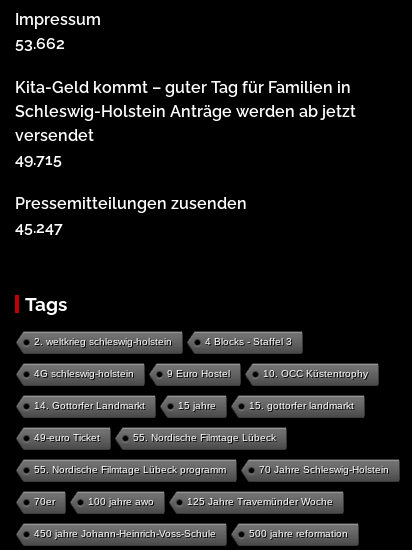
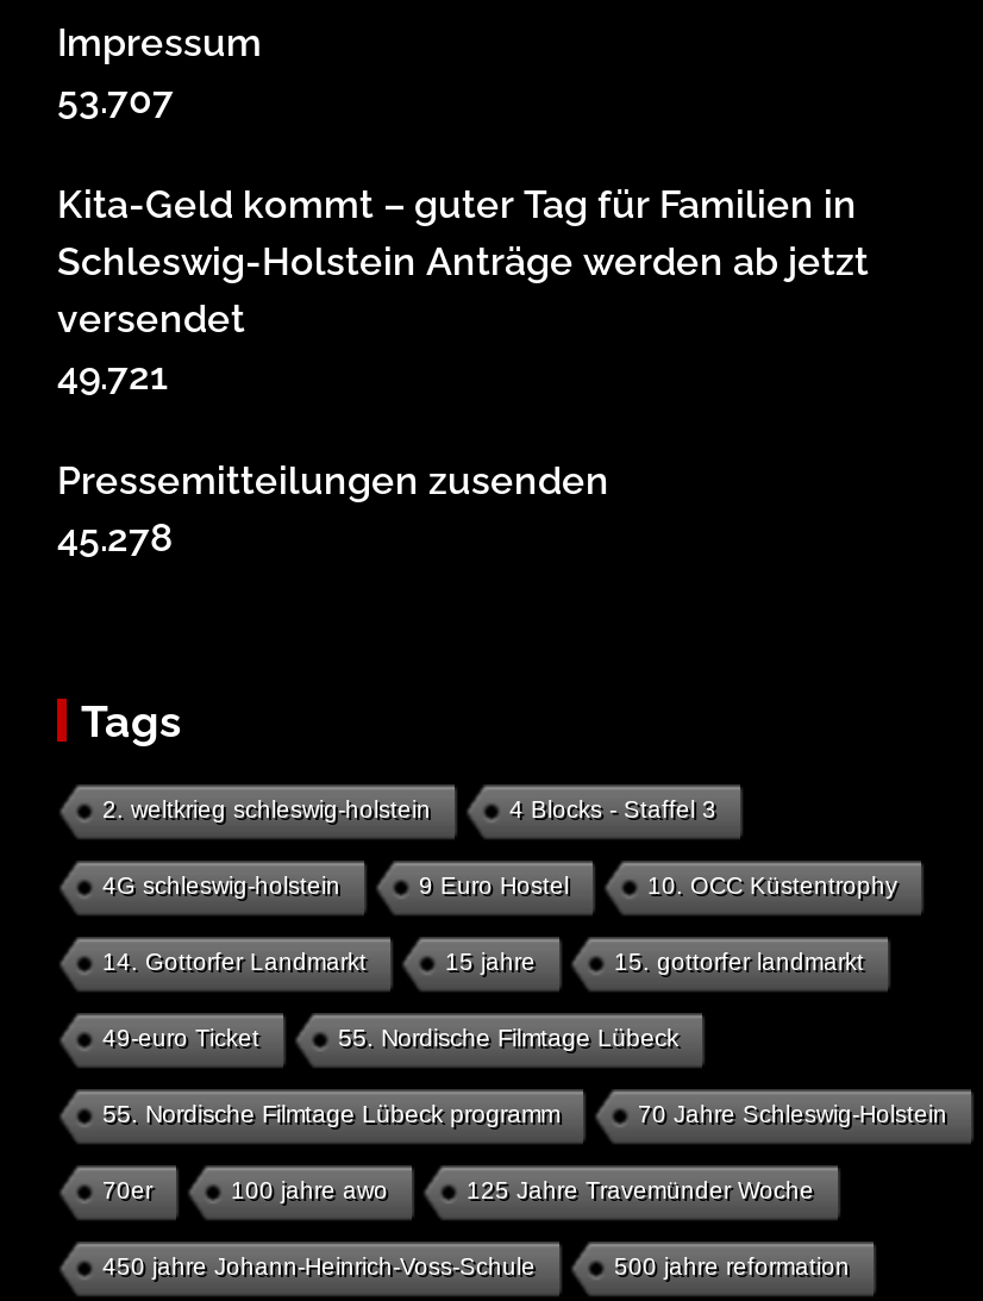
[15,34,65,53] 53.662 -> [57,77,174,123] 53.707
[15,150,62,169] 49.715 -> [57,354,169,399] 49.721
[15,218,63,237] 45.247 -> [57,515,174,561] 45.278

